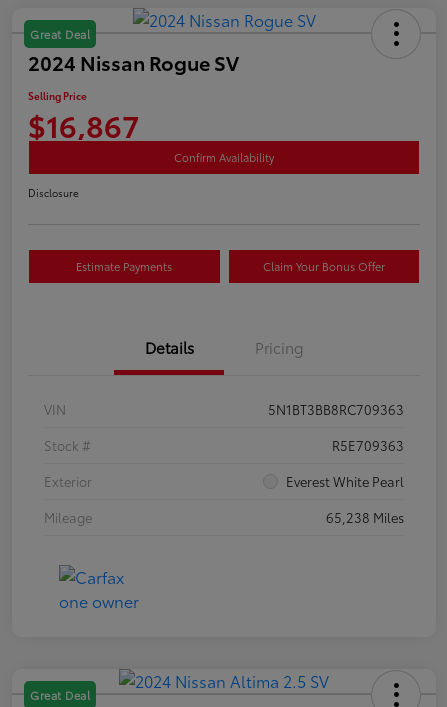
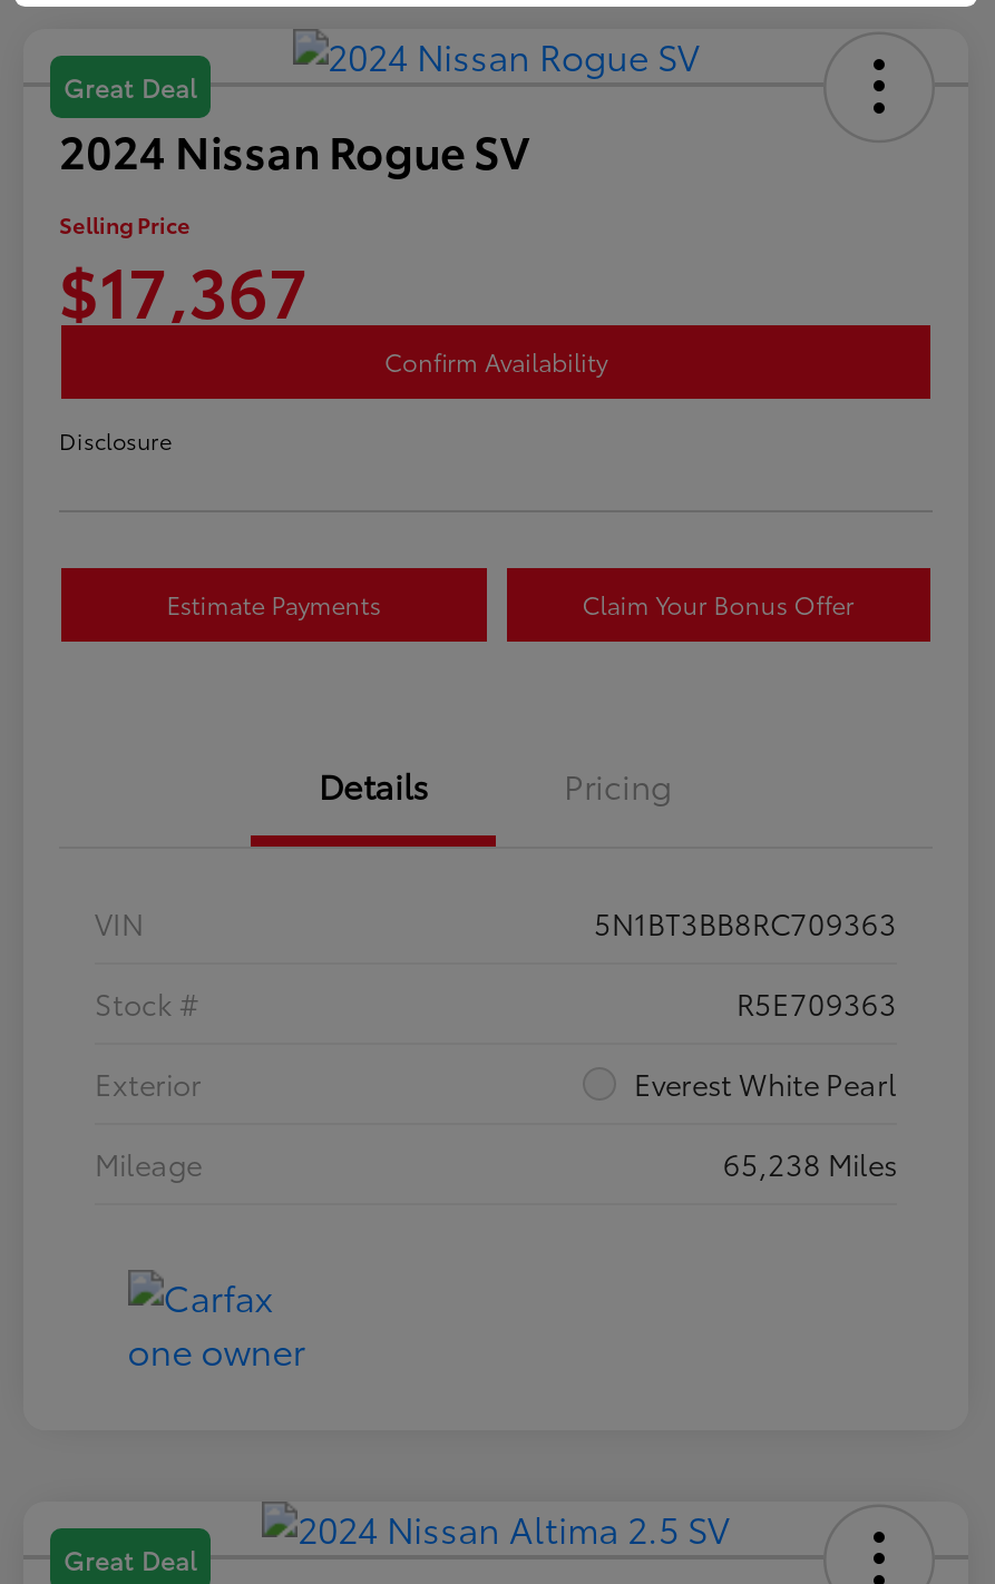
[28,103,140,146] $16,867 -> [59,239,309,335] $17,367

